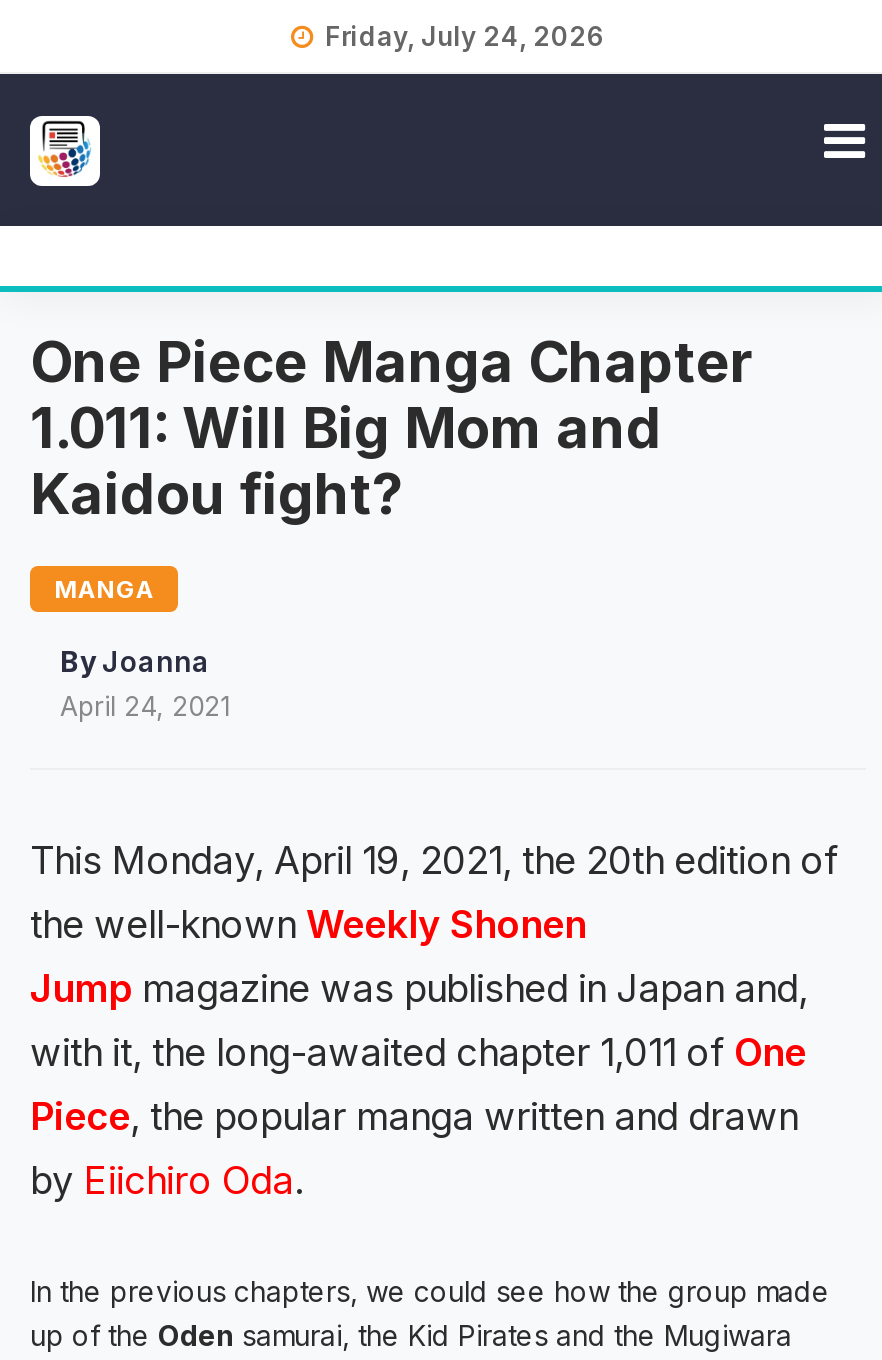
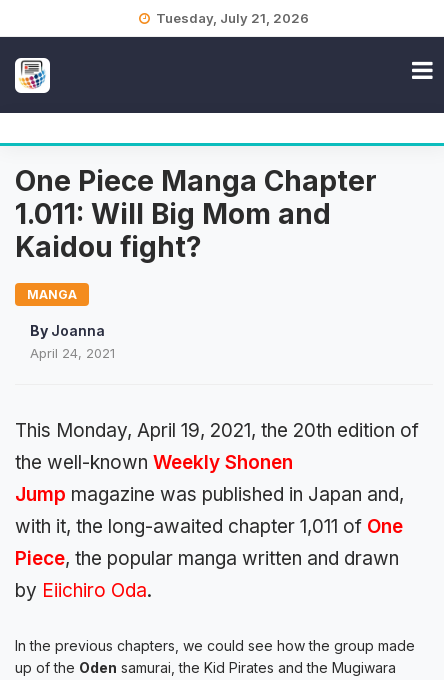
[325,20,605,52] Friday, July 24, 2026 -> [156,10,309,26] Tuesday, July 21, 2026

